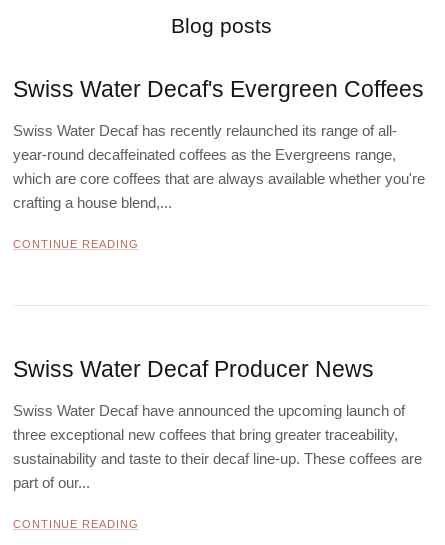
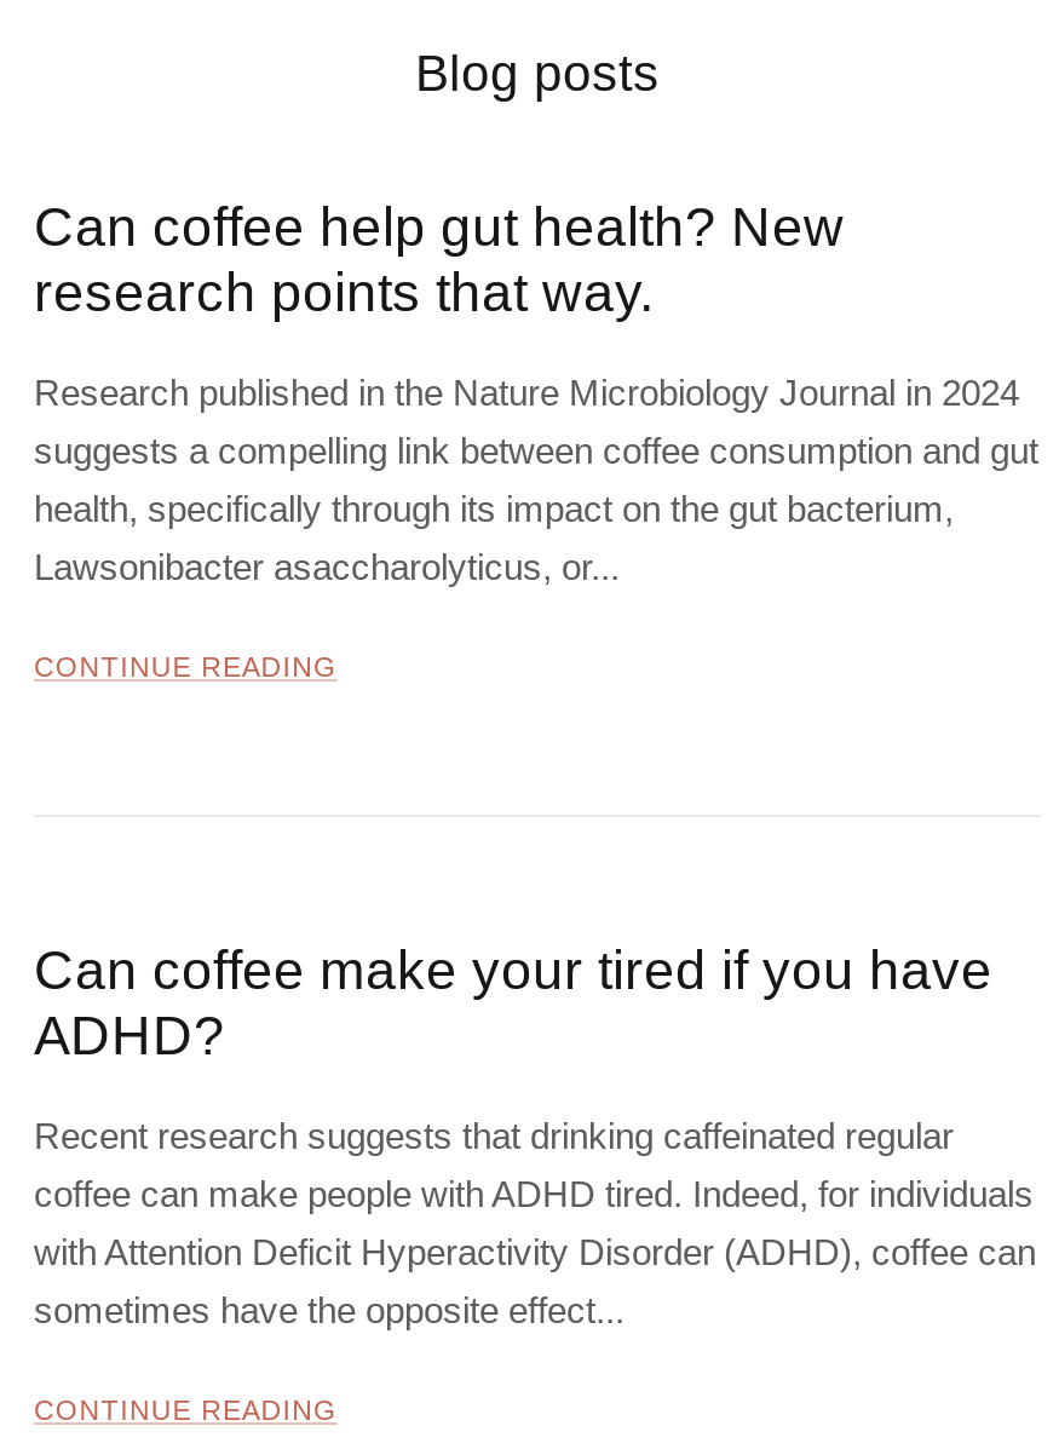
[13,76,424,102] Swiss Water Decaf's Evergreen Coffees -> [34,197,845,325] Can coffee help gut health? New | research points that way.
[13,122,425,211] Swiss Water Decaf has recently relaunched its range of all- | year-round decaffeinated coffees as the Evergreens range, | which are core coffees that are always available whether you're | crafting a house blend,... -> [34,373,1038,589] Research published in the Nature Microbiology Journal in 2024 | suggests a compelling link between coffee consumption and gut | health, specifically through its impact on the gut bacterium, | Lawsonibacter asaccharolyticus, or...
[13,356,374,382] Swiss Water Decaf Producer News -> [34,940,992,1068] Can coffee make your tired if you have | ADHD?
[13,402,422,491] Swiss Water Decaf have announced the upcoming launch of | three exceptional new coffees that bring greater traceability, | sustainability and taste to their decaf line-up. These coffees are | part of our... -> [34,1117,1036,1332] Recent research suggests that drinking caffeinated regular | coffee can make people with ADHD tired. Indeed, for individuals | with Attention Deficit Hyperactivity Disorder (ADHD), coffee can | sometimes have the opposite effect...

